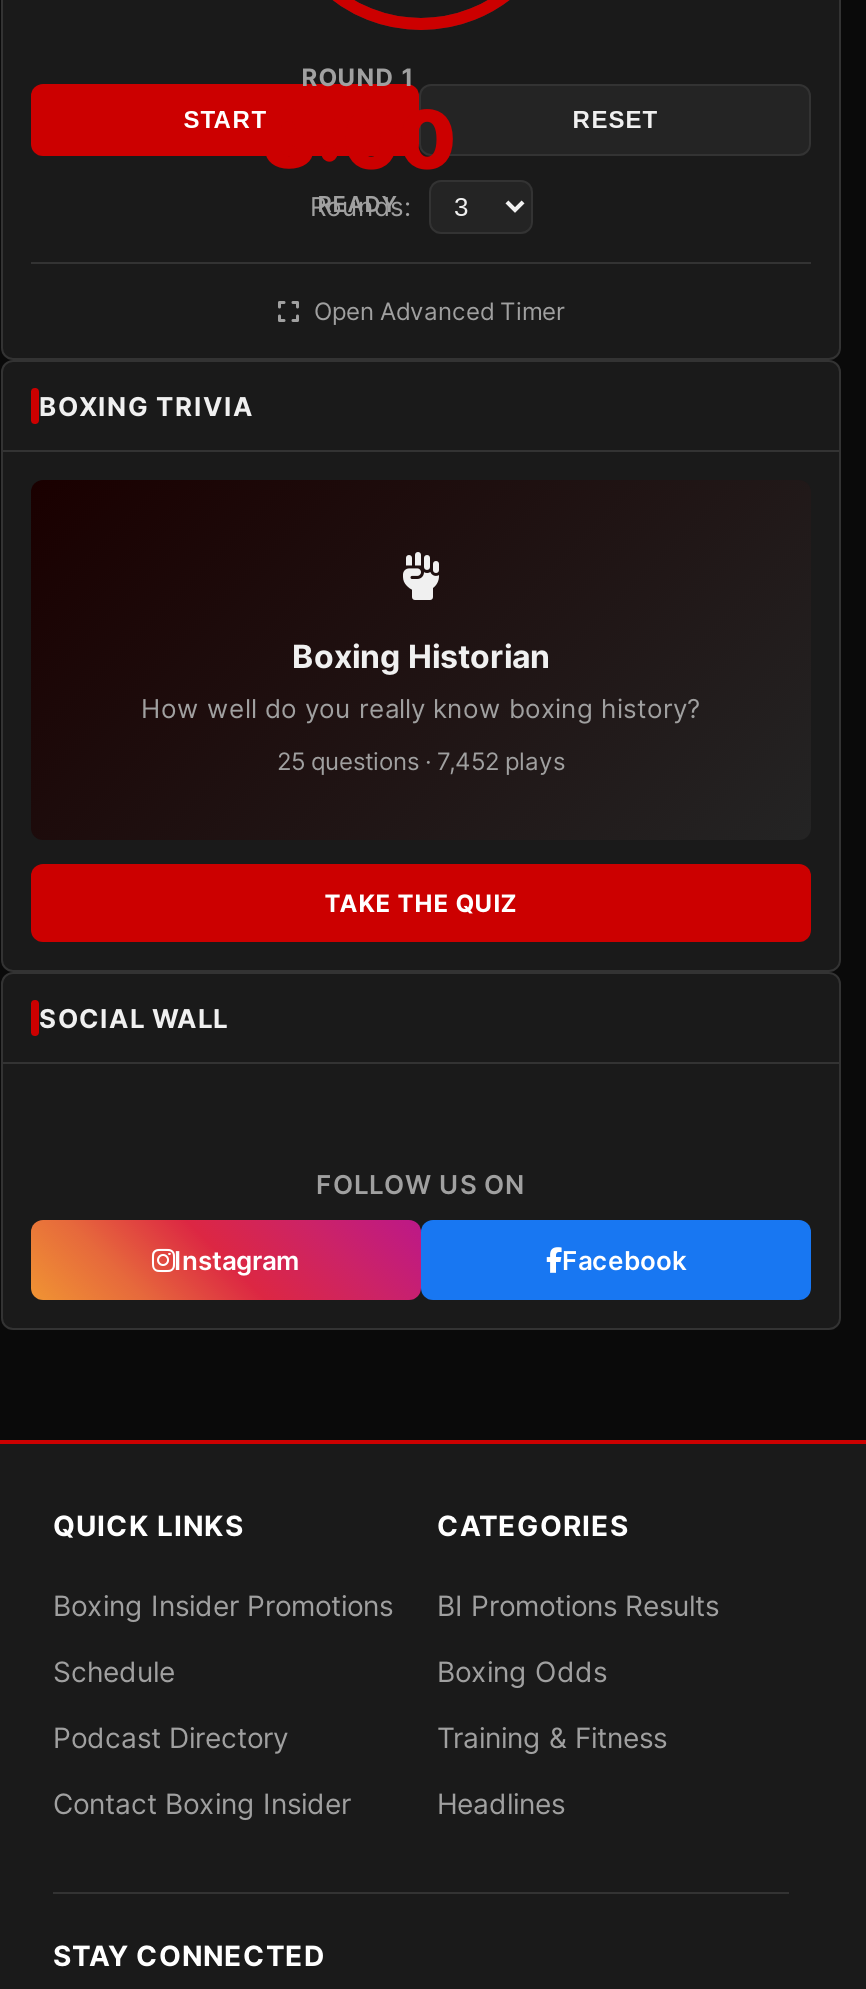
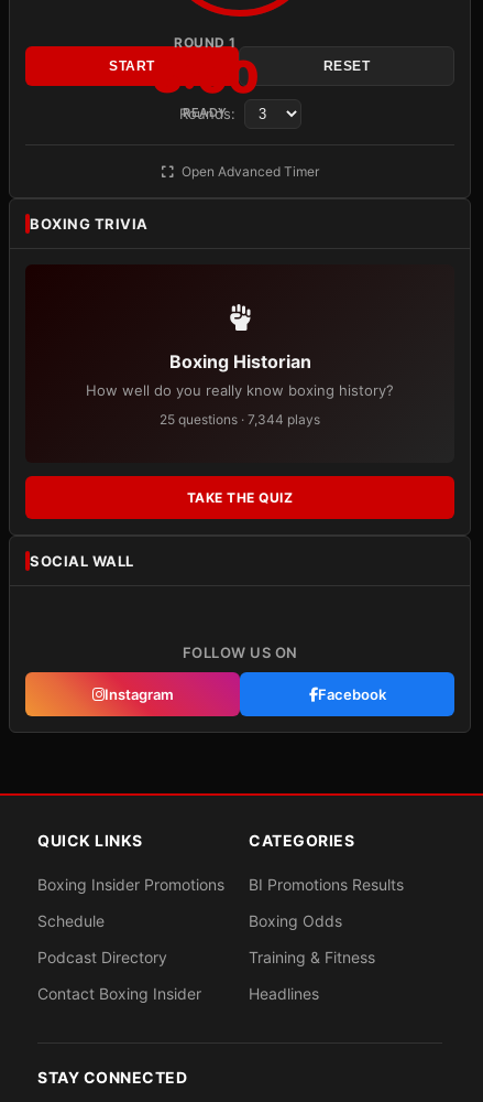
[277,746,565,776] 25 questions · 7,452 plays -> [160,411,320,428] 25 questions · 7,344 plays

